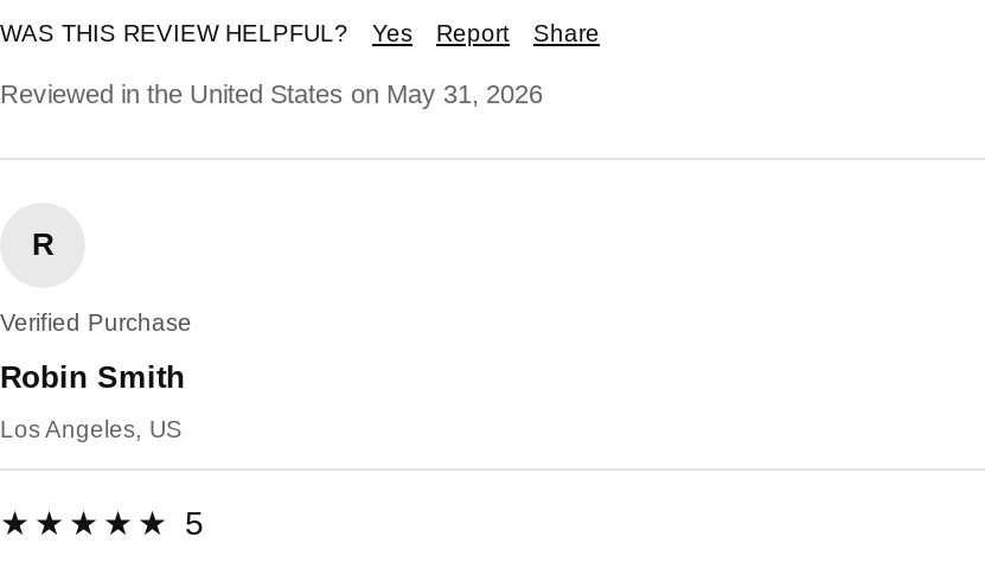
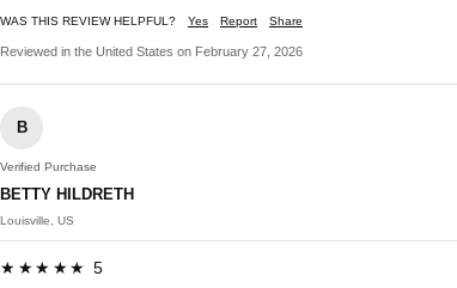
[0,79,543,107] Reviewed in the United States on May 31, 2026 -> [0,44,303,58] Reviewed in the United States on February 27, 2026
[32,226,53,261] R -> [16,118,27,136] B
[0,359,185,394] Robin Smith -> [0,185,134,203] BETTY HILDRETH
[0,415,183,442] Los Angeles, US -> [0,214,74,227] Louisville, US

